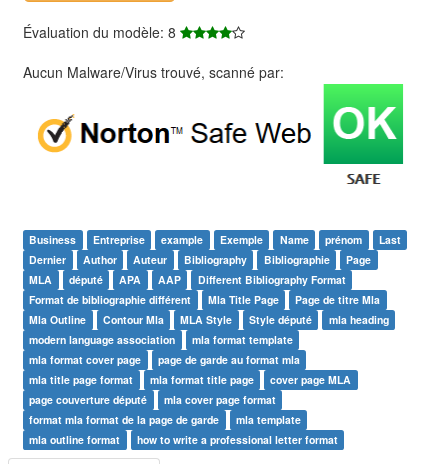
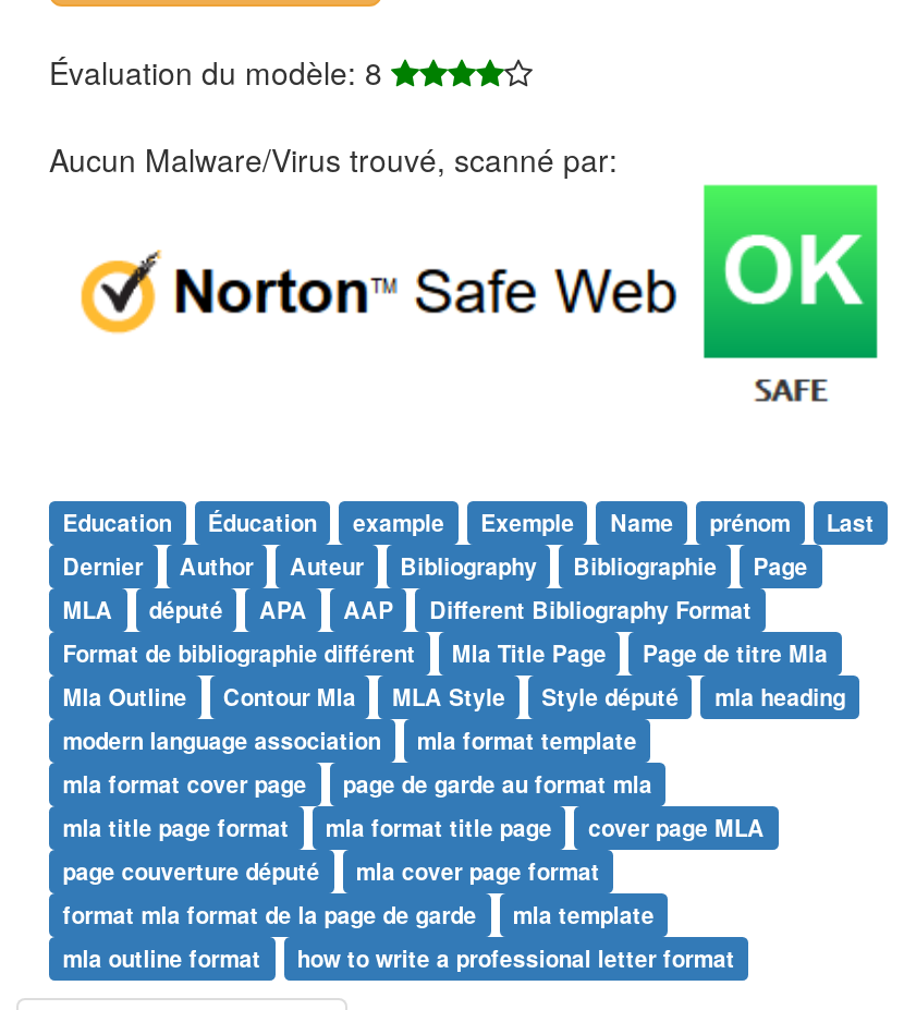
[29,232,145,247] Business | Entreprise -> [63,505,317,537] Education | Éducation

